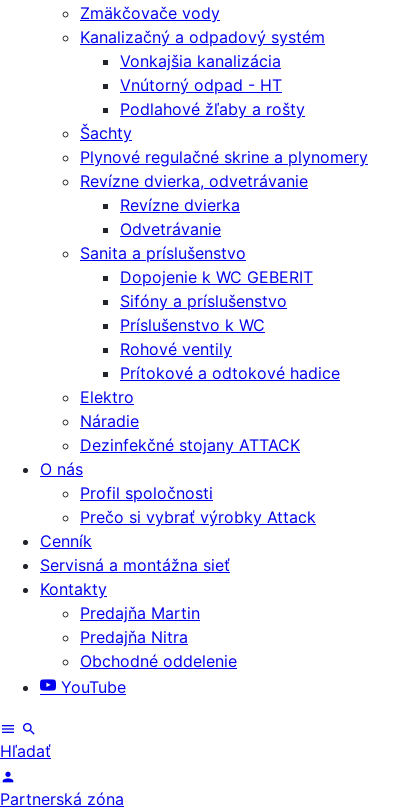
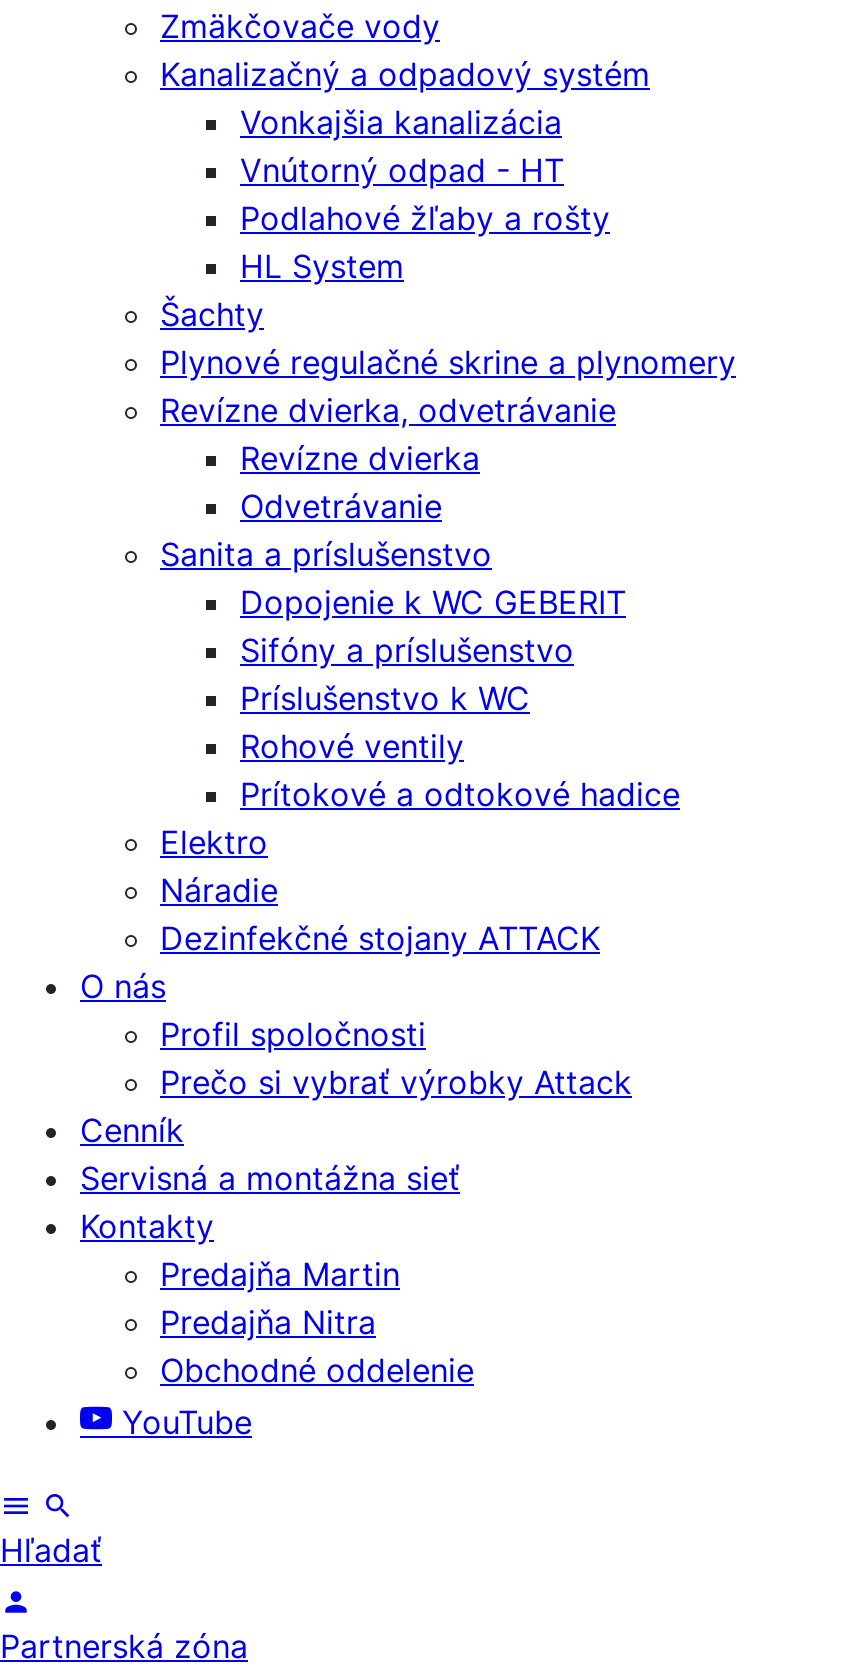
none -> [240,246,404,286] HL System

